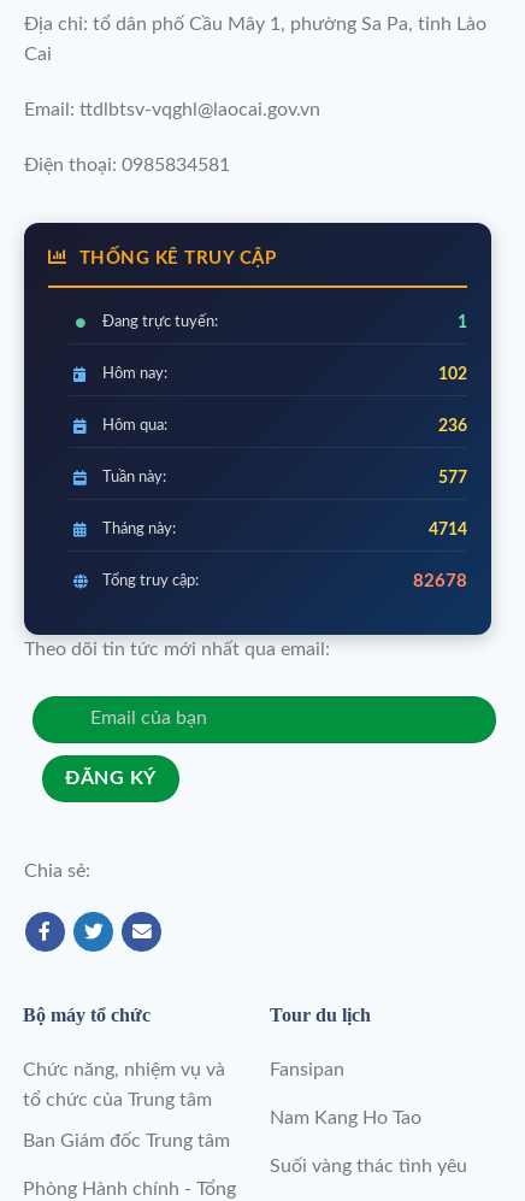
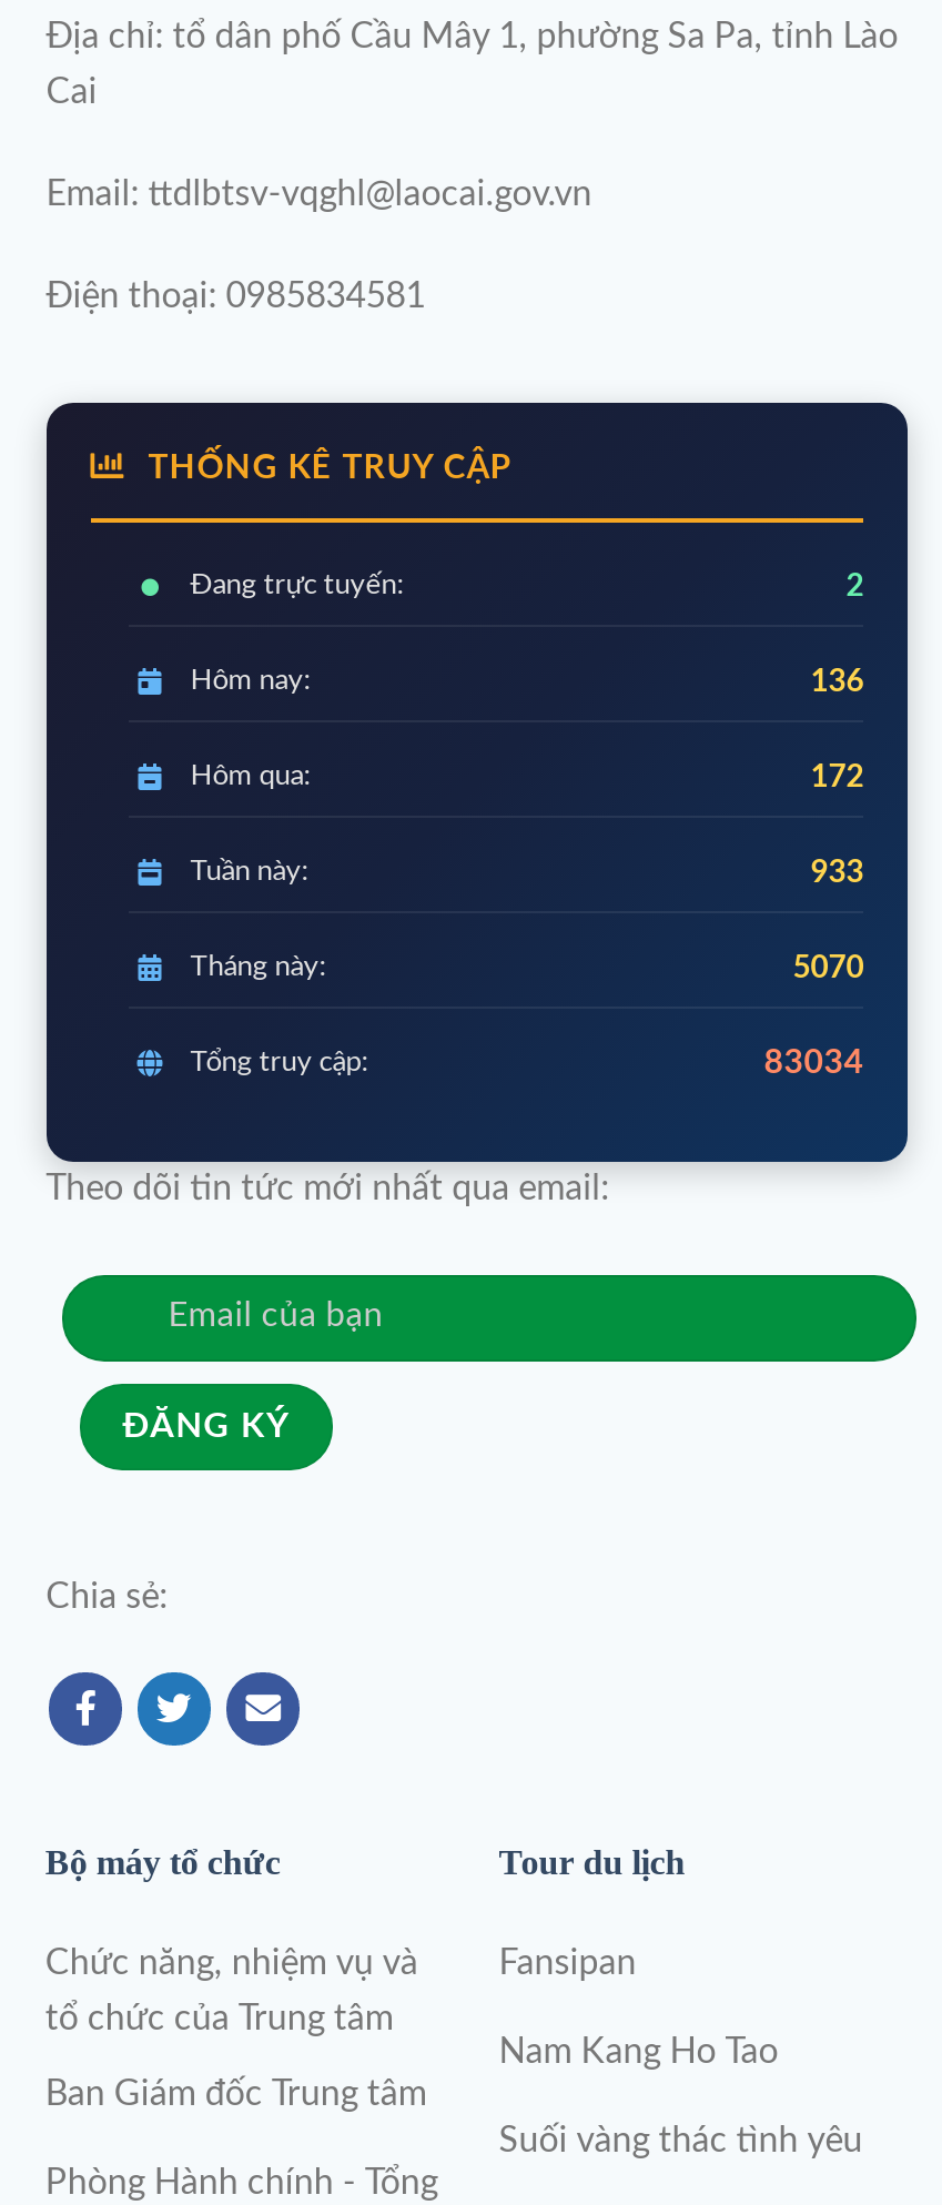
[458,315,467,332] 1 -> [846,572,864,603] 2
[439,366,467,383] 102 -> [810,667,864,698] 136
[439,418,467,435] 236 -> [810,762,864,793] 172
[439,470,467,486] 577 -> [810,857,864,888] 933
[429,521,467,538] 4714 -> [793,952,864,983] 5070
[413,573,467,591] 82678 -> [764,1047,864,1080] 83034

